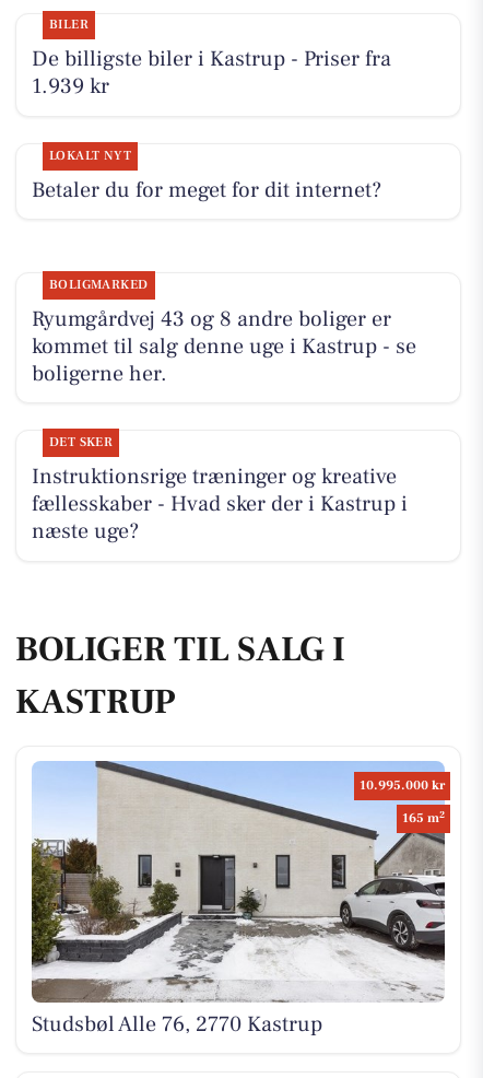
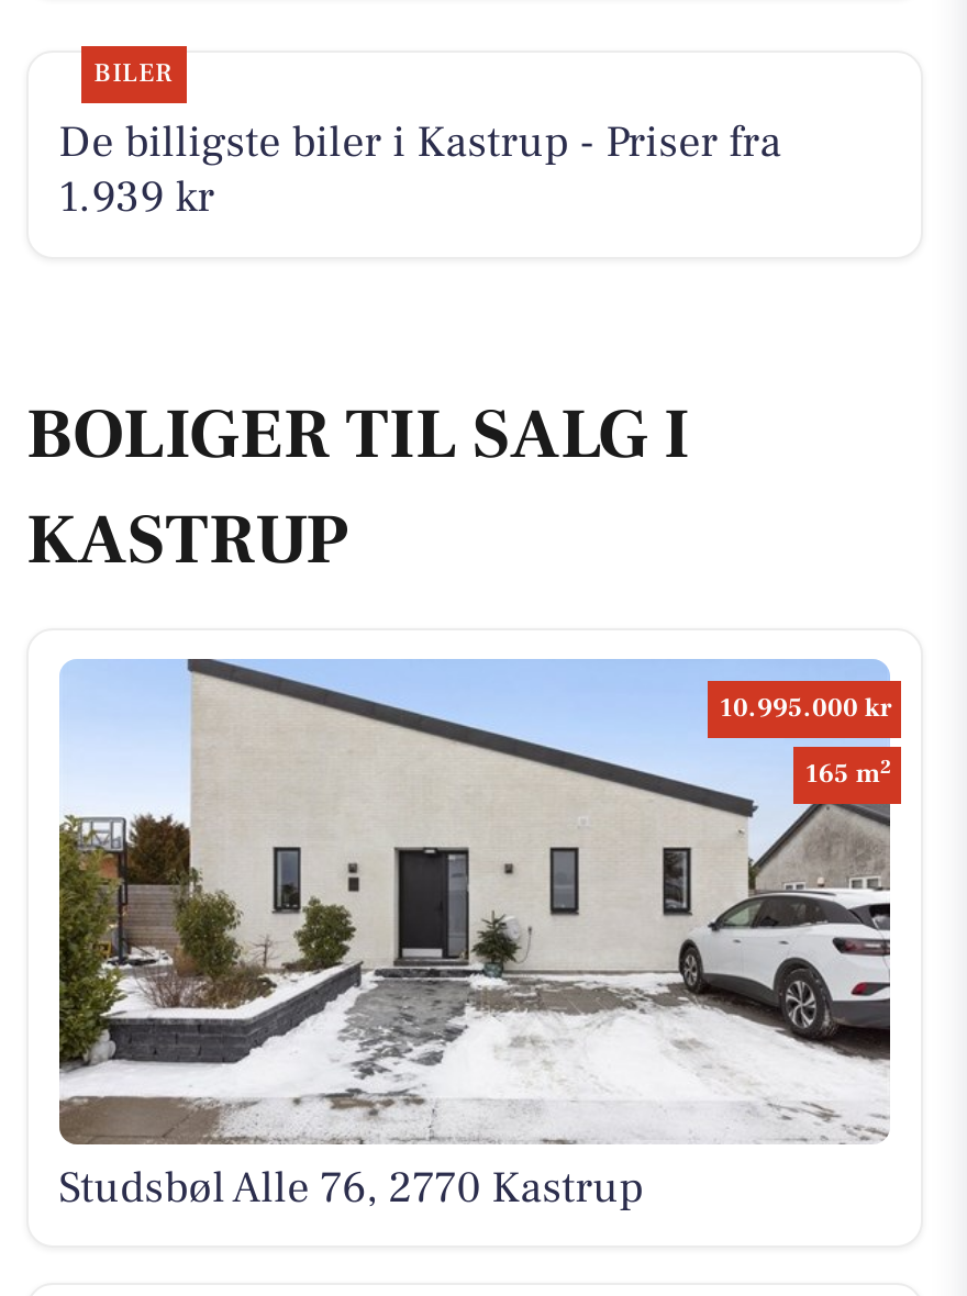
[31,147,381,204] LOKALT NYT | Betaler du for meget for dit internet? -> none
[31,276,416,545] BOLIGMARKED | Ryumgårdvej 43 og 8 andre boliger er | kommet til salg denne uge i Kastrup - se | boligerne her. | DET SKER | Instruktionsrige træninger og kreative | fællesskaber - Hvad sker der i Kastrup i | næste uge? -> none

